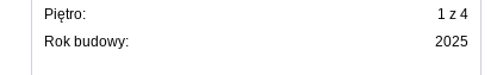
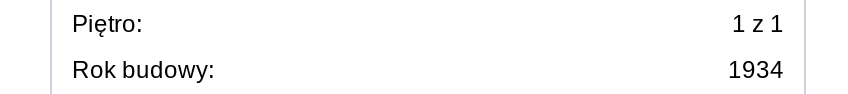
[437,6,468,23] 1 z 4 -> [732,10,784,38] 1 z 1
[435,33,468,50] 2025 -> [728,56,784,84] 1934

